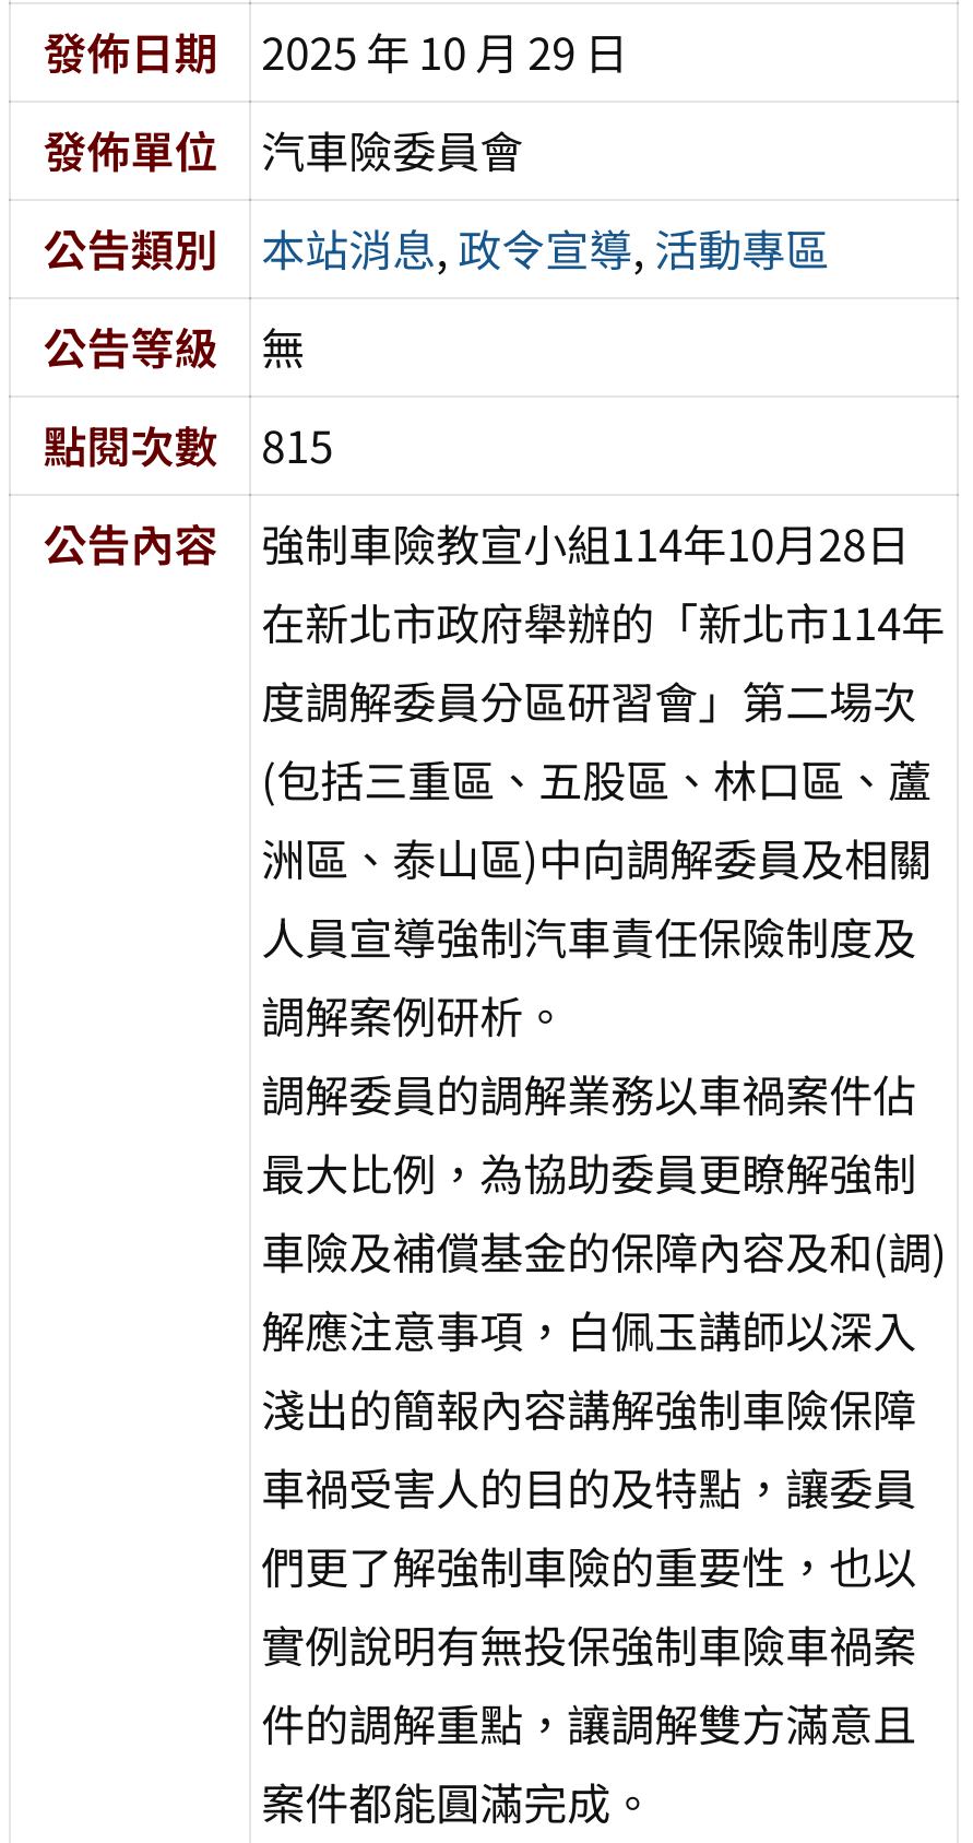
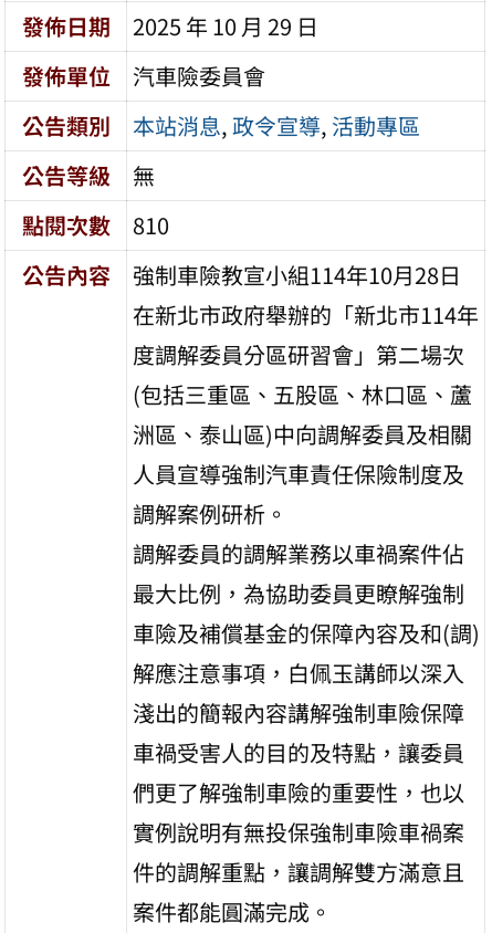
[43,413,333,476] 點閱次數 815 -> [22,209,169,241] 點閱次數 810

